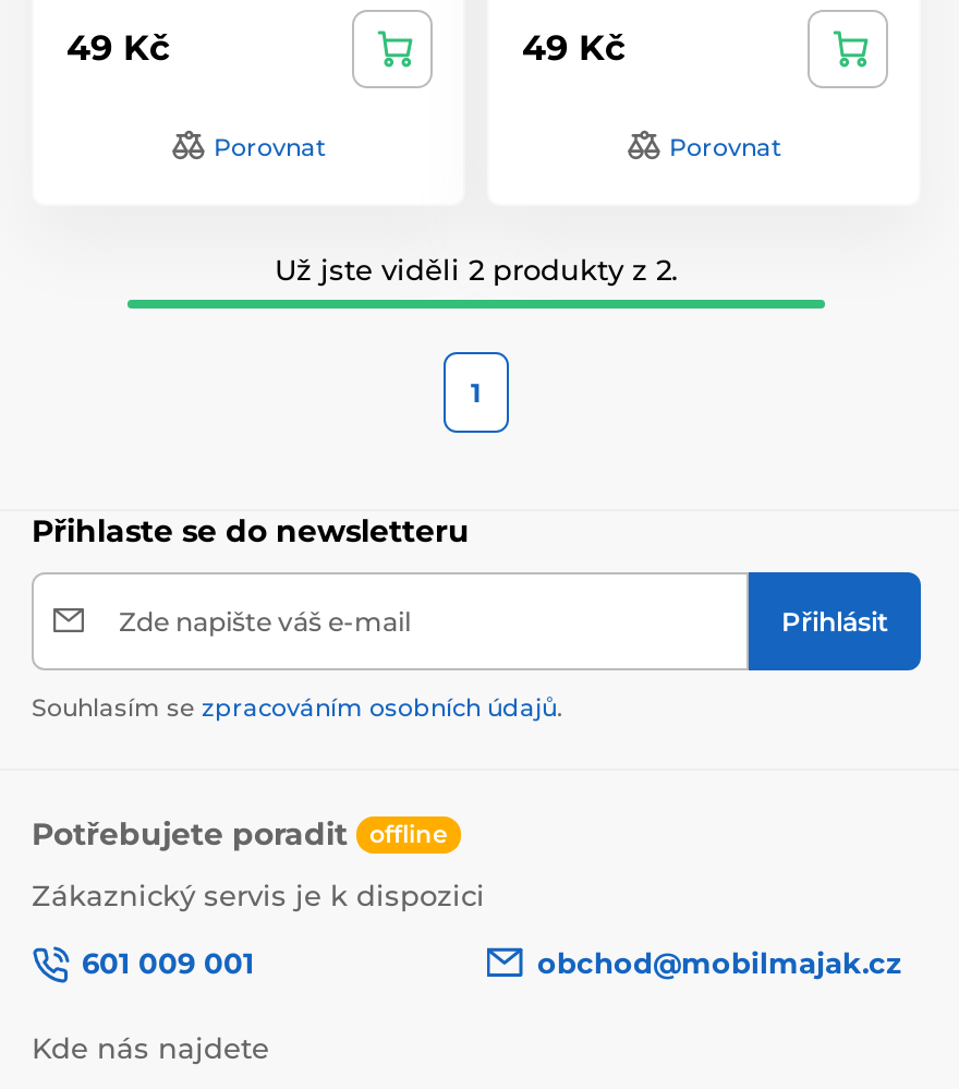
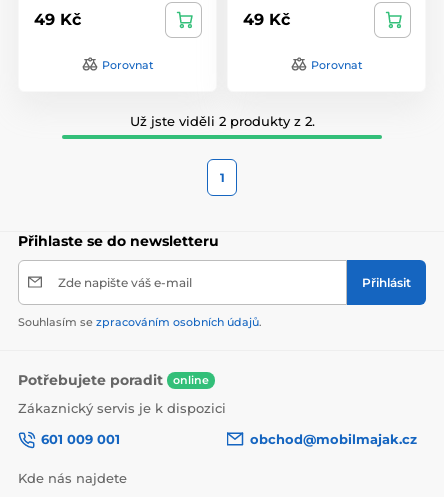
[32,813,448,852] Potřebujete poradit offline -> [18,370,209,388] Potřebujete poradit online

